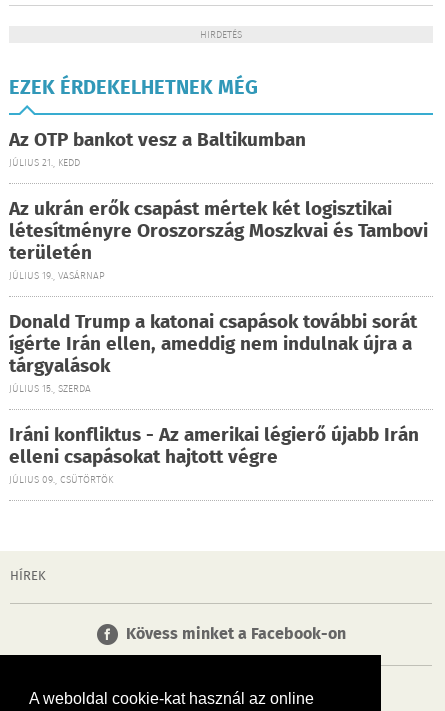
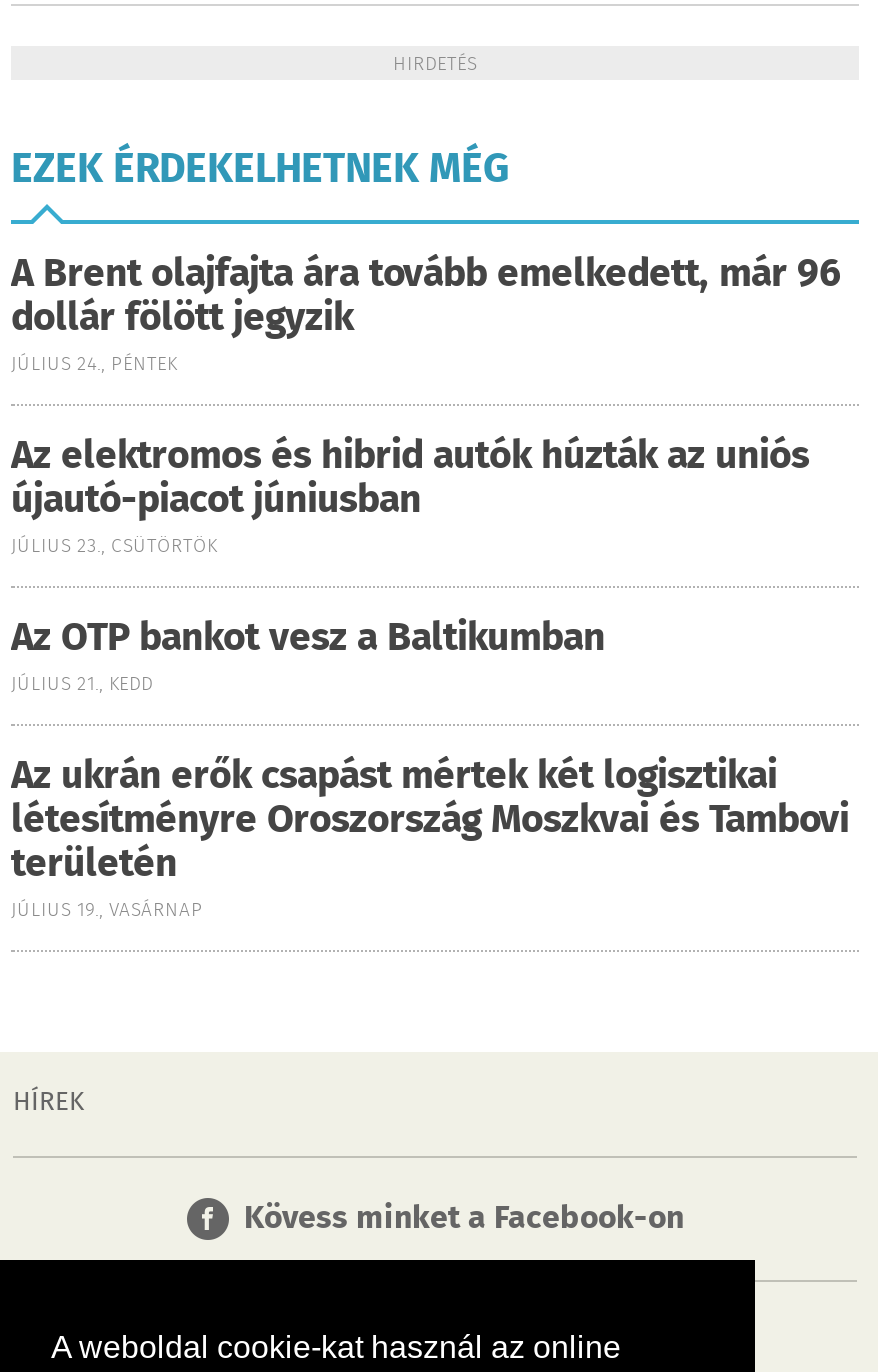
none -> [11,246,841,562] A Brent olajfajta ára tovább emelkedett, már 96 | dollár fölött jegyzik | JÚLIUS 24., PÉNTEK | Az elektromos és hibrid autók húzták az uniós | újautó-piacot júniusban | JÚLIUS 23., CSÜTÖRTÖK
moved [9,126,428,284] -> [11,610,849,926]: Az OTP bankot vesz a Baltikumban | JÚLIUS 21., KEDD | Az ukrán erők csapást mértek két logisztikai | létesítményre Oroszország Moszkvai és Tambovi | területén | JÚLIUS 19., VASÁRNAP
[9,308,419,488] Donald Trump a katonai csapások további sorát | ígérte Irán ellen, ameddig nem indulnak újra a | tárgyalások | JÚLIUS 15., SZERDA | Iráni konfliktus - Az amerikai légierő újabb Irán | elleni csapásokat hajtott végre | JÚLIUS 09., CSÜTÖRTÖK -> none

